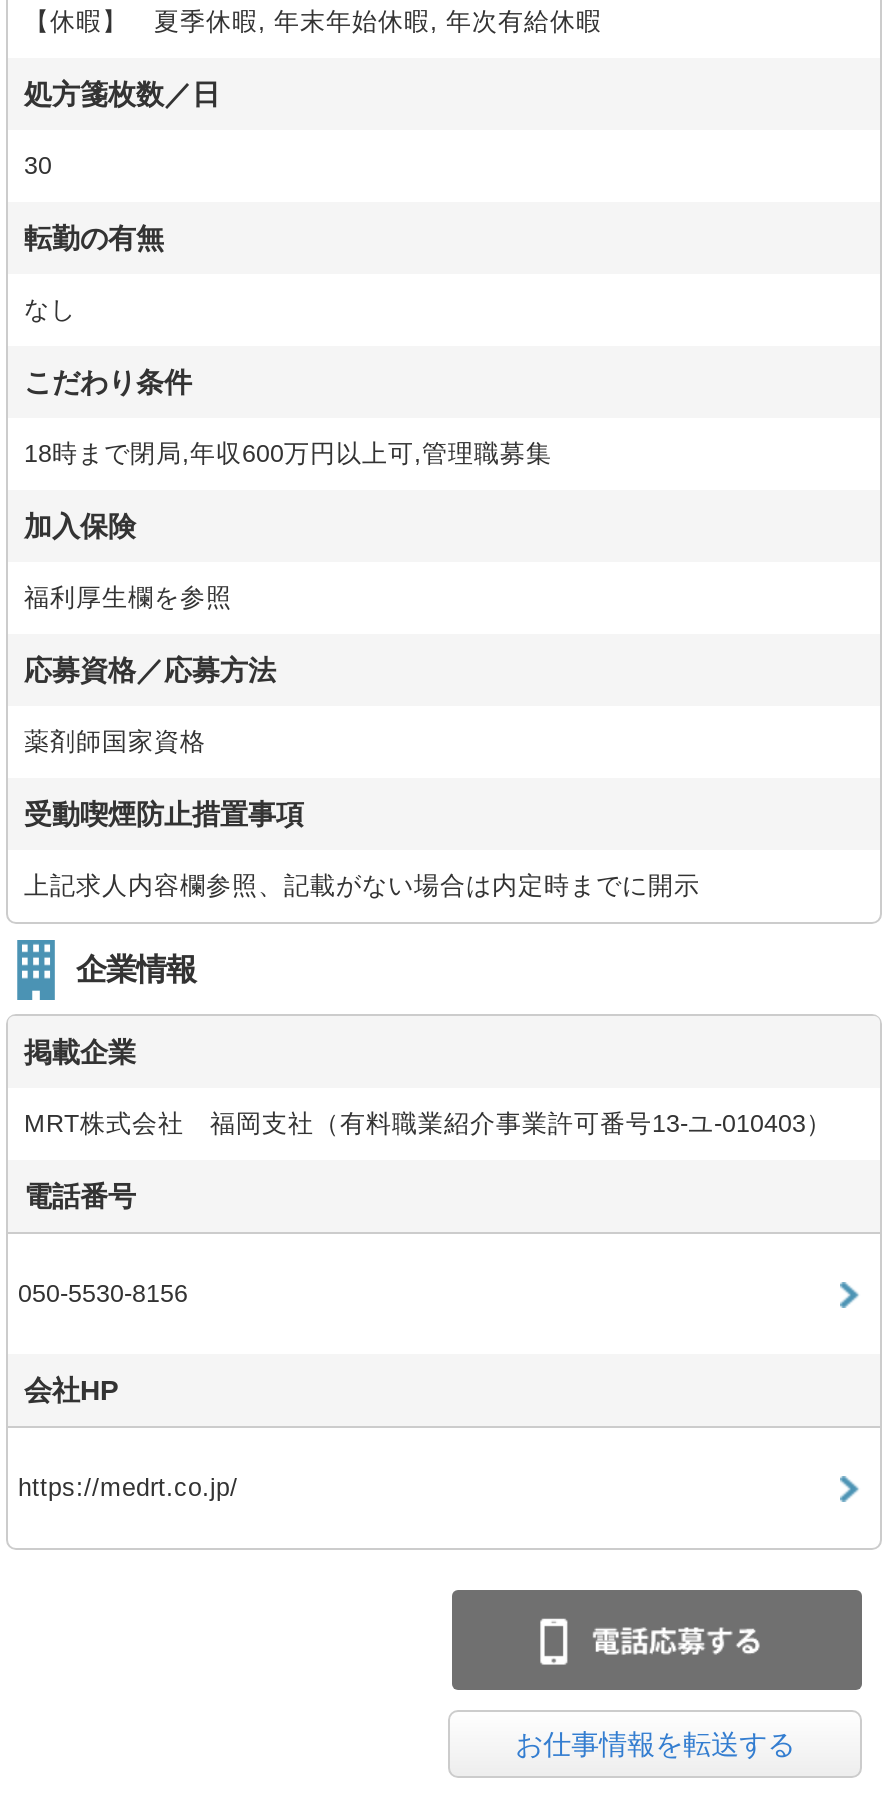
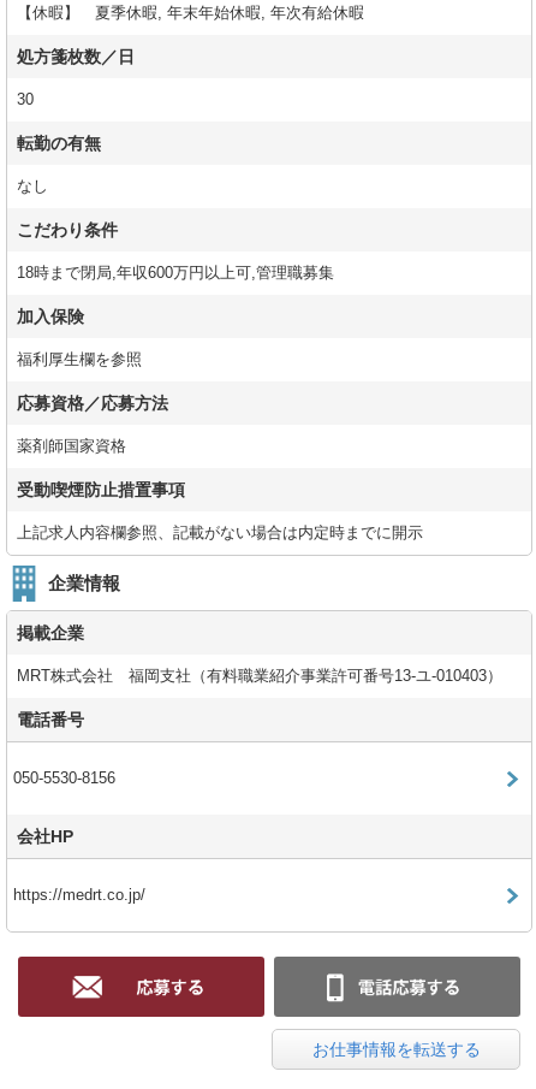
none -> [17,955,266,1018] [image]

